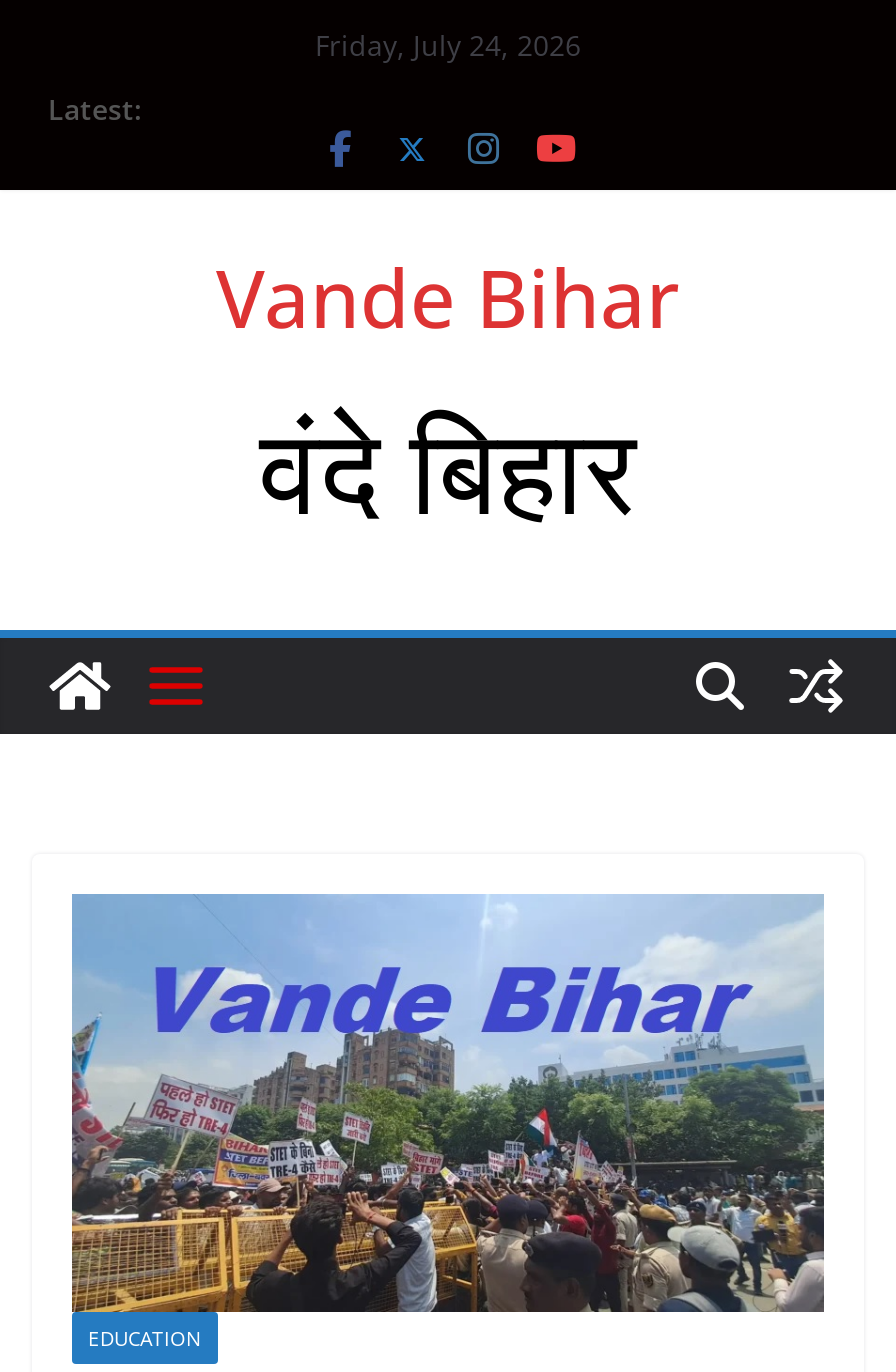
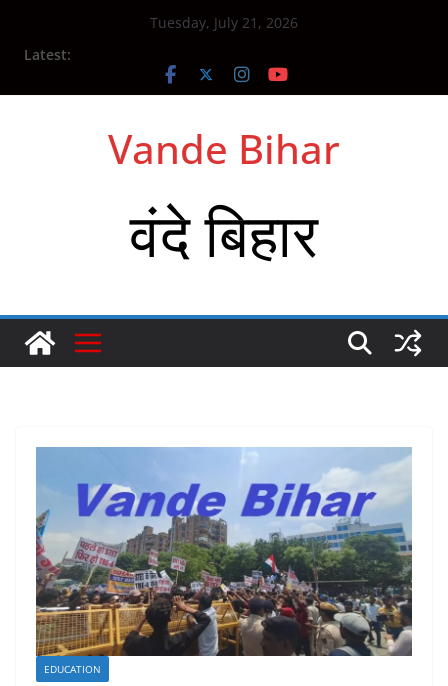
[315,26,581,64] Friday, July 24, 2026 -> [150,13,298,32] Tuesday, July 21, 2026

